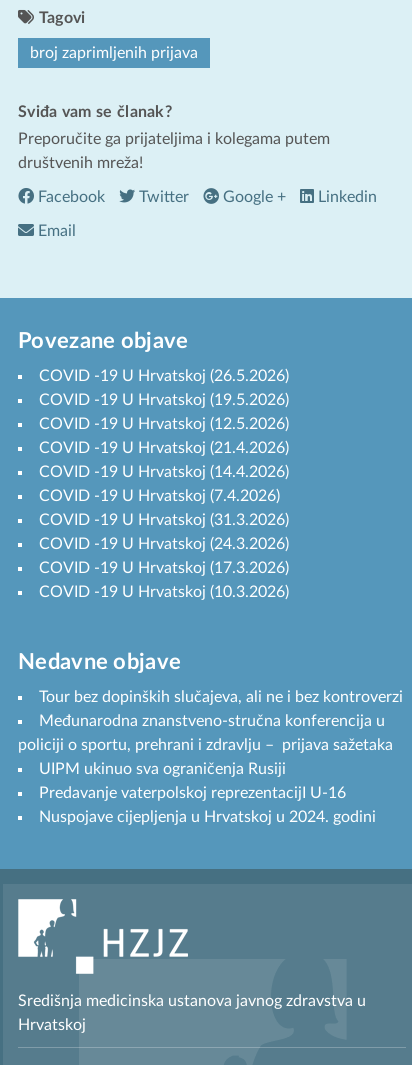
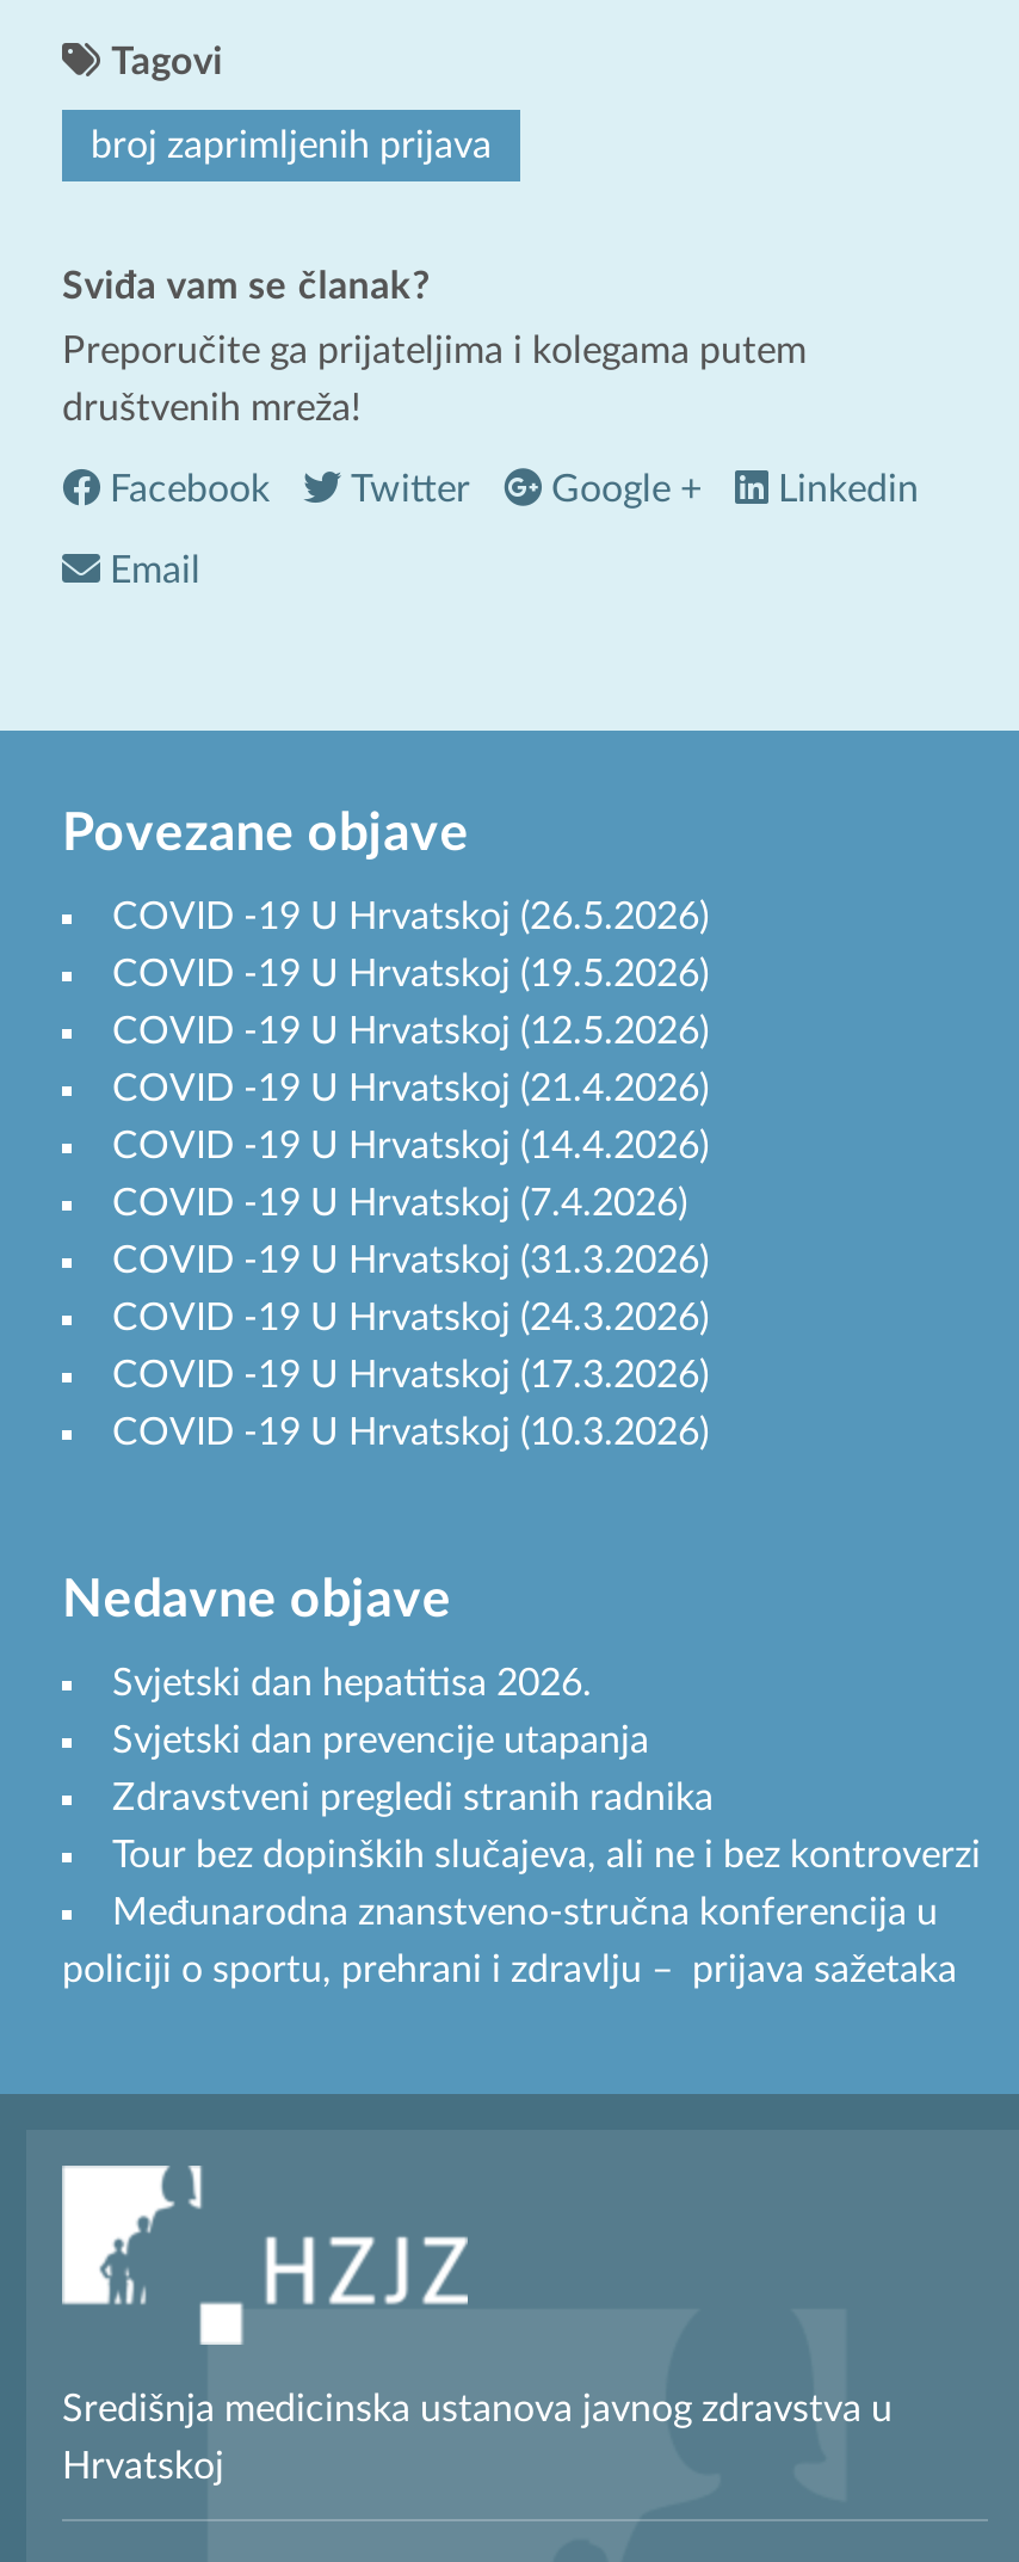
none -> [112,1665,714,1818] Svjetski dan hepatitisa 2026. | Svjetski dan prevencije utapanja | Zdravstveni pregledi stranih radnika
moved [18,689,403,753] -> [62,1837,981,1989]: Tour bez dopinških slučajeva, ali ne i bez kontroverzi | Međunarodna znanstveno-stručna konferencija u | policiji o sportu, prehrani i zdravlju – prijava sažetaka
[39,761,376,825] UIPM ukinuo sva ograničenja Rusiji | Predavanje vaterpolskoj reprezentacijI U-16 | Nuspojave cijepljenja u Hrvatskoj u 2024. godini -> none

